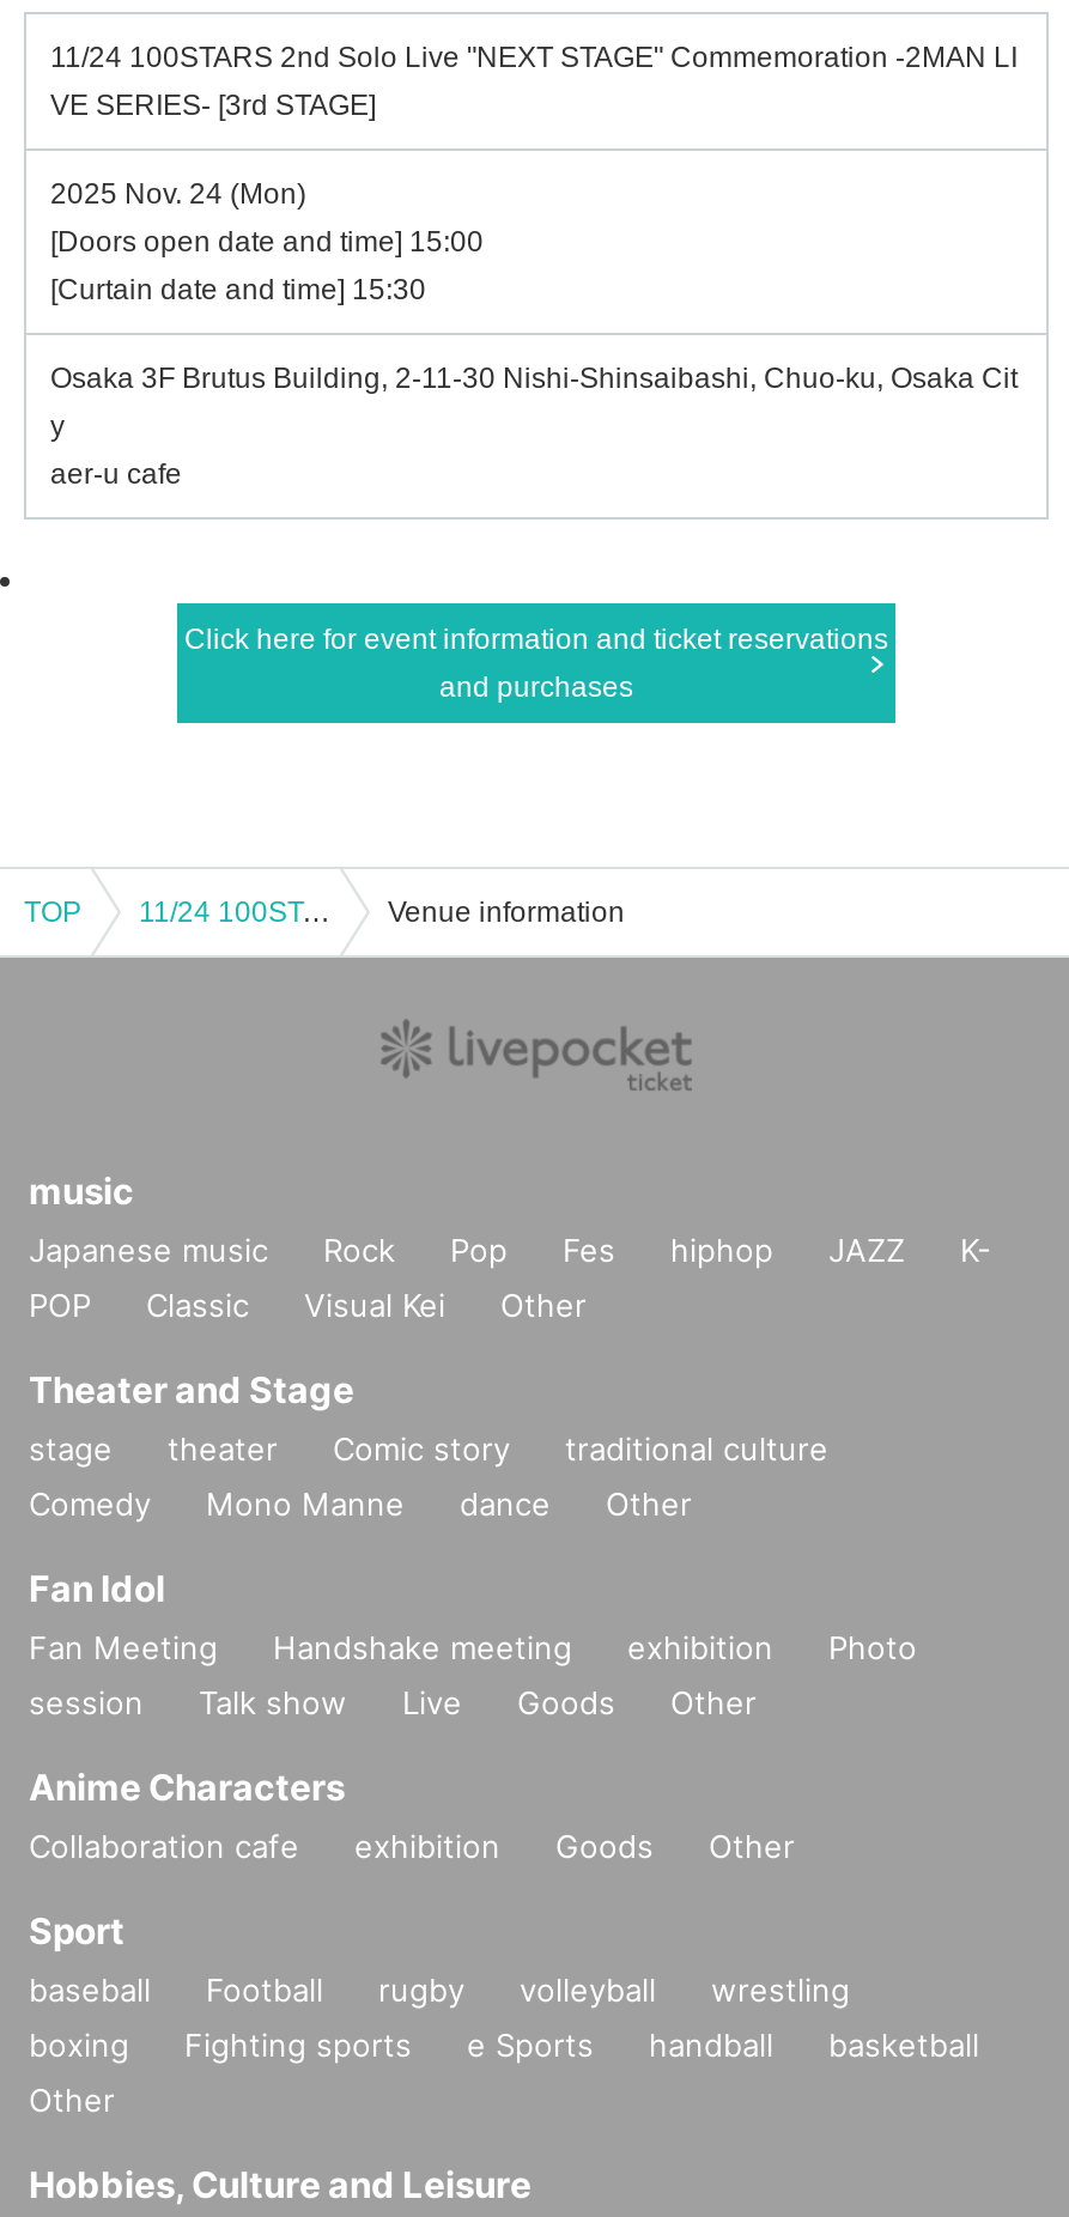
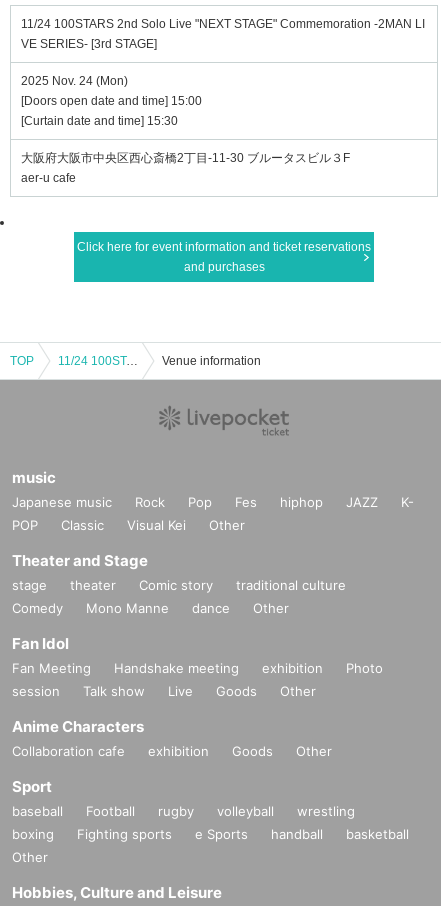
[50,362,1018,443] Osaka 3F Brutus Building, 2-11-30 Nishi-Shinsaibashi, Chuo-ku, Osaka Cit | y -> [21,151,350,165] 大阪府大阪市中央区西心斎橋2丁目-11-30 ブルータスビル３F

